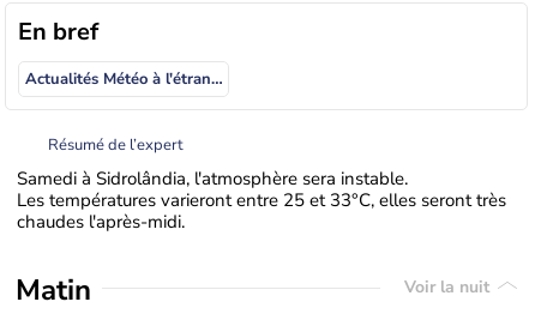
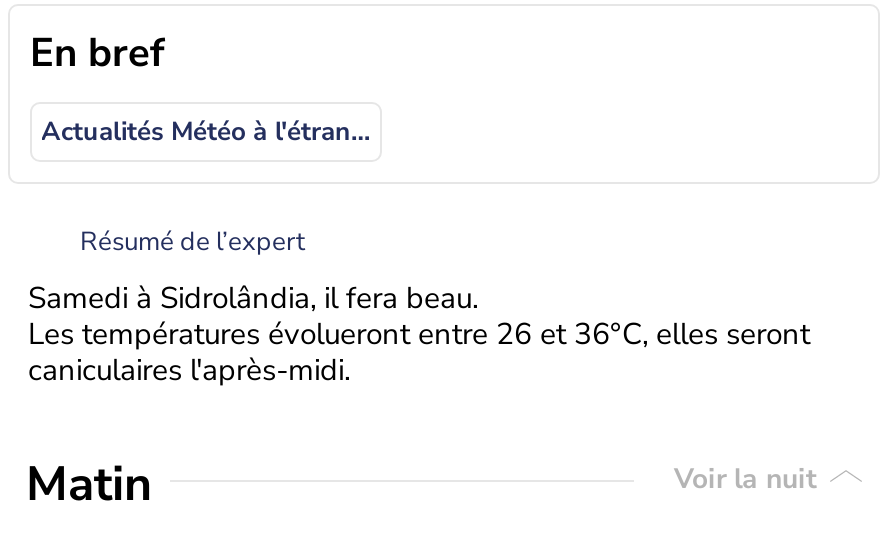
[17,166,506,233] Samedi à Sidrolândia, l'atmosphère sera instable. | Les températures varieront entre 25 et 33°C, elles seront très | chaudes l'après-midi. -> [28,278,810,390] Samedi à Sidrolândia, il fera beau. | Les températures évolueront entre 26 et 36°C, elles seront | caniculaires l'après-midi.

